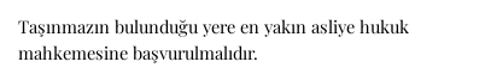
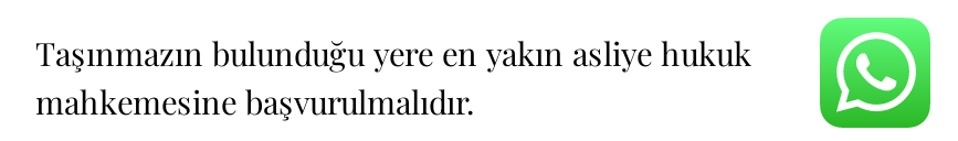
none -> [818,15,933,130] [image]

